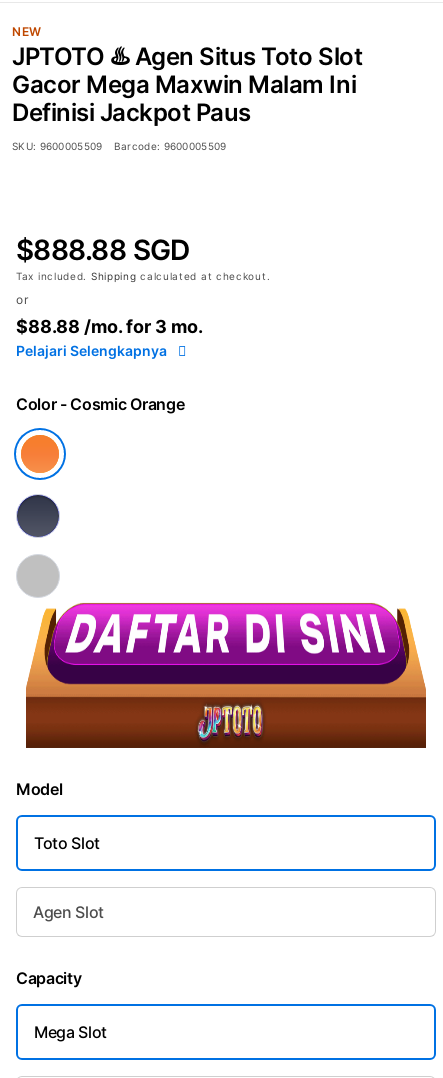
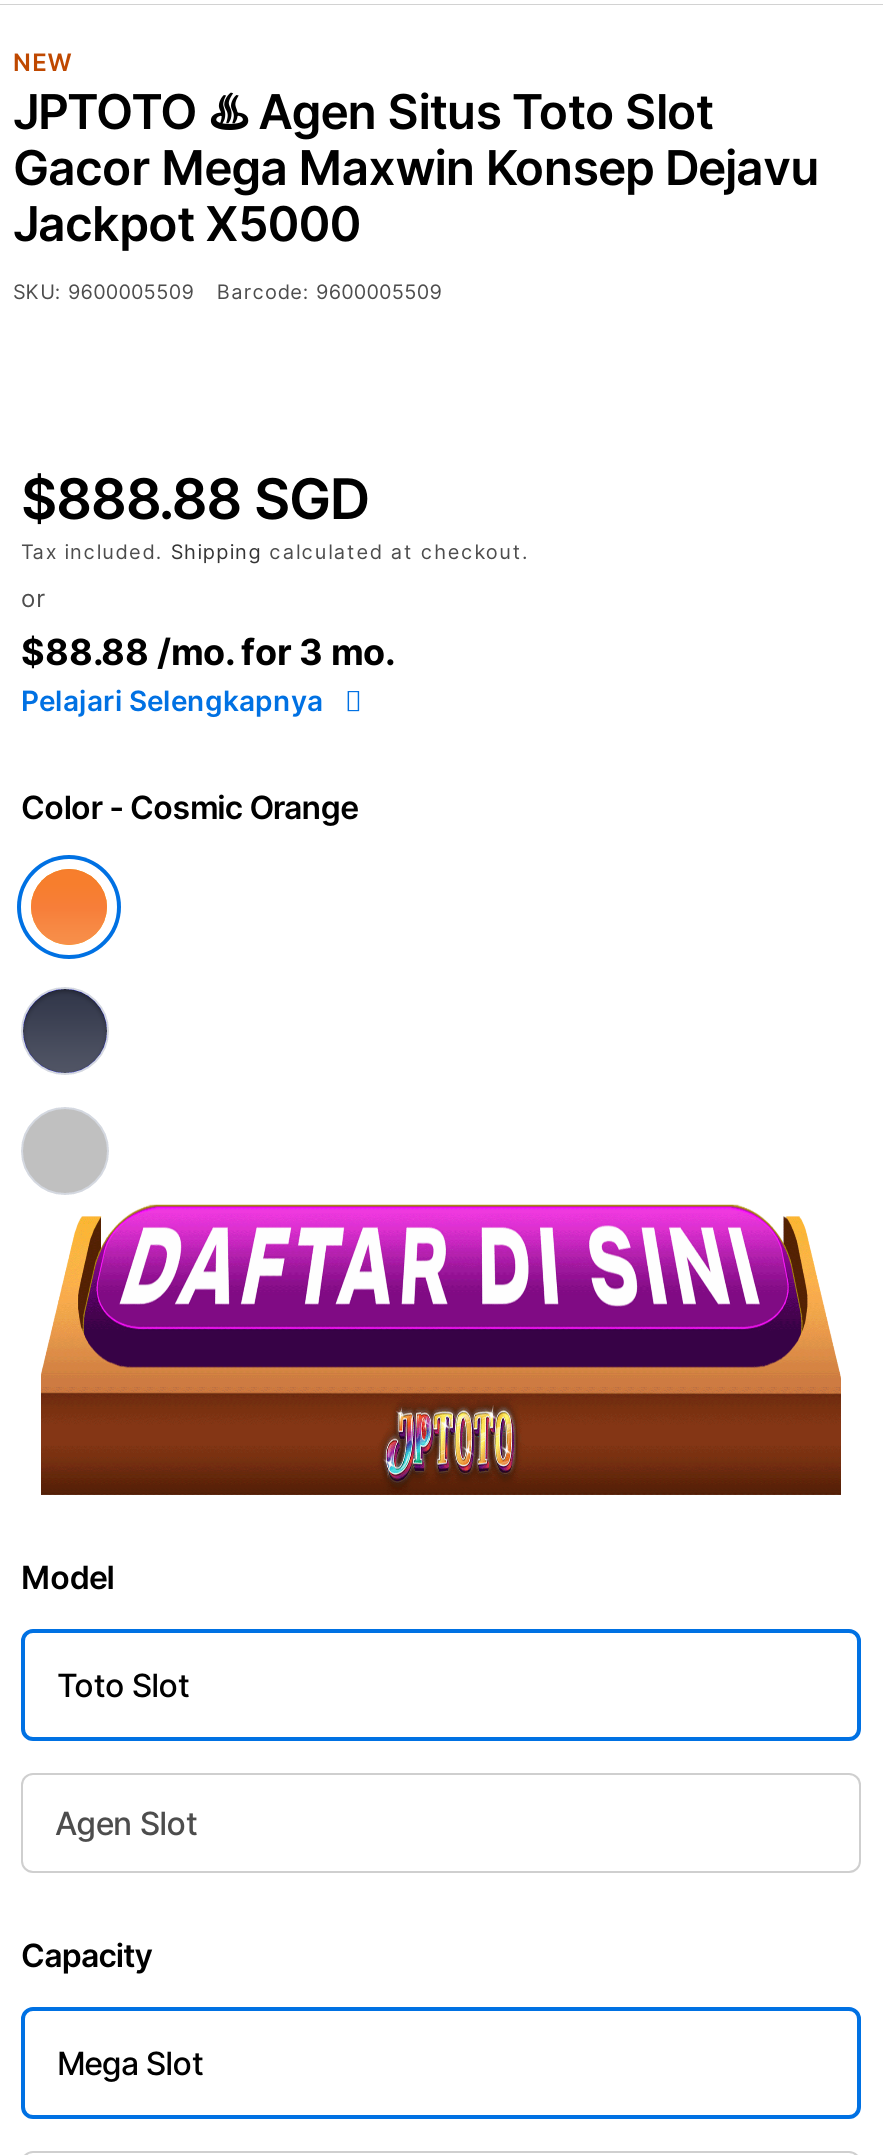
[12,70,356,127] Gacor Mega Maxwin Malam Ini | Definisi Jackpot Paus -> [13,139,819,253] Gacor Mega Maxwin Konsep Dejavu | Jackpot X5000

